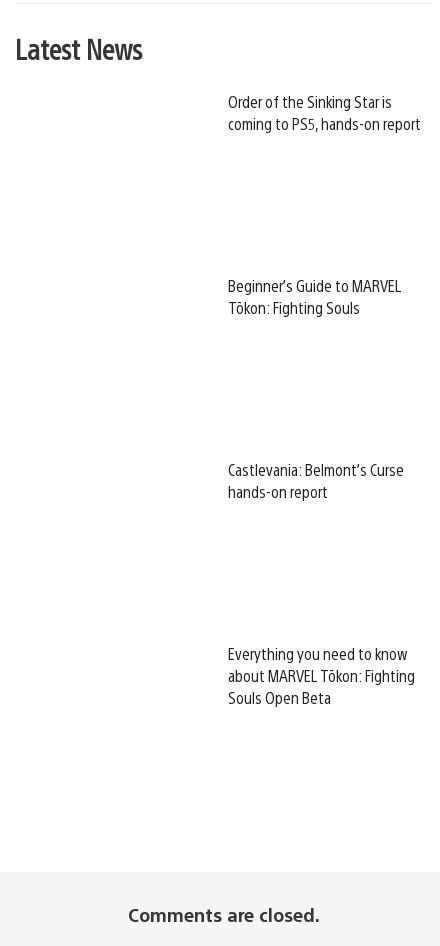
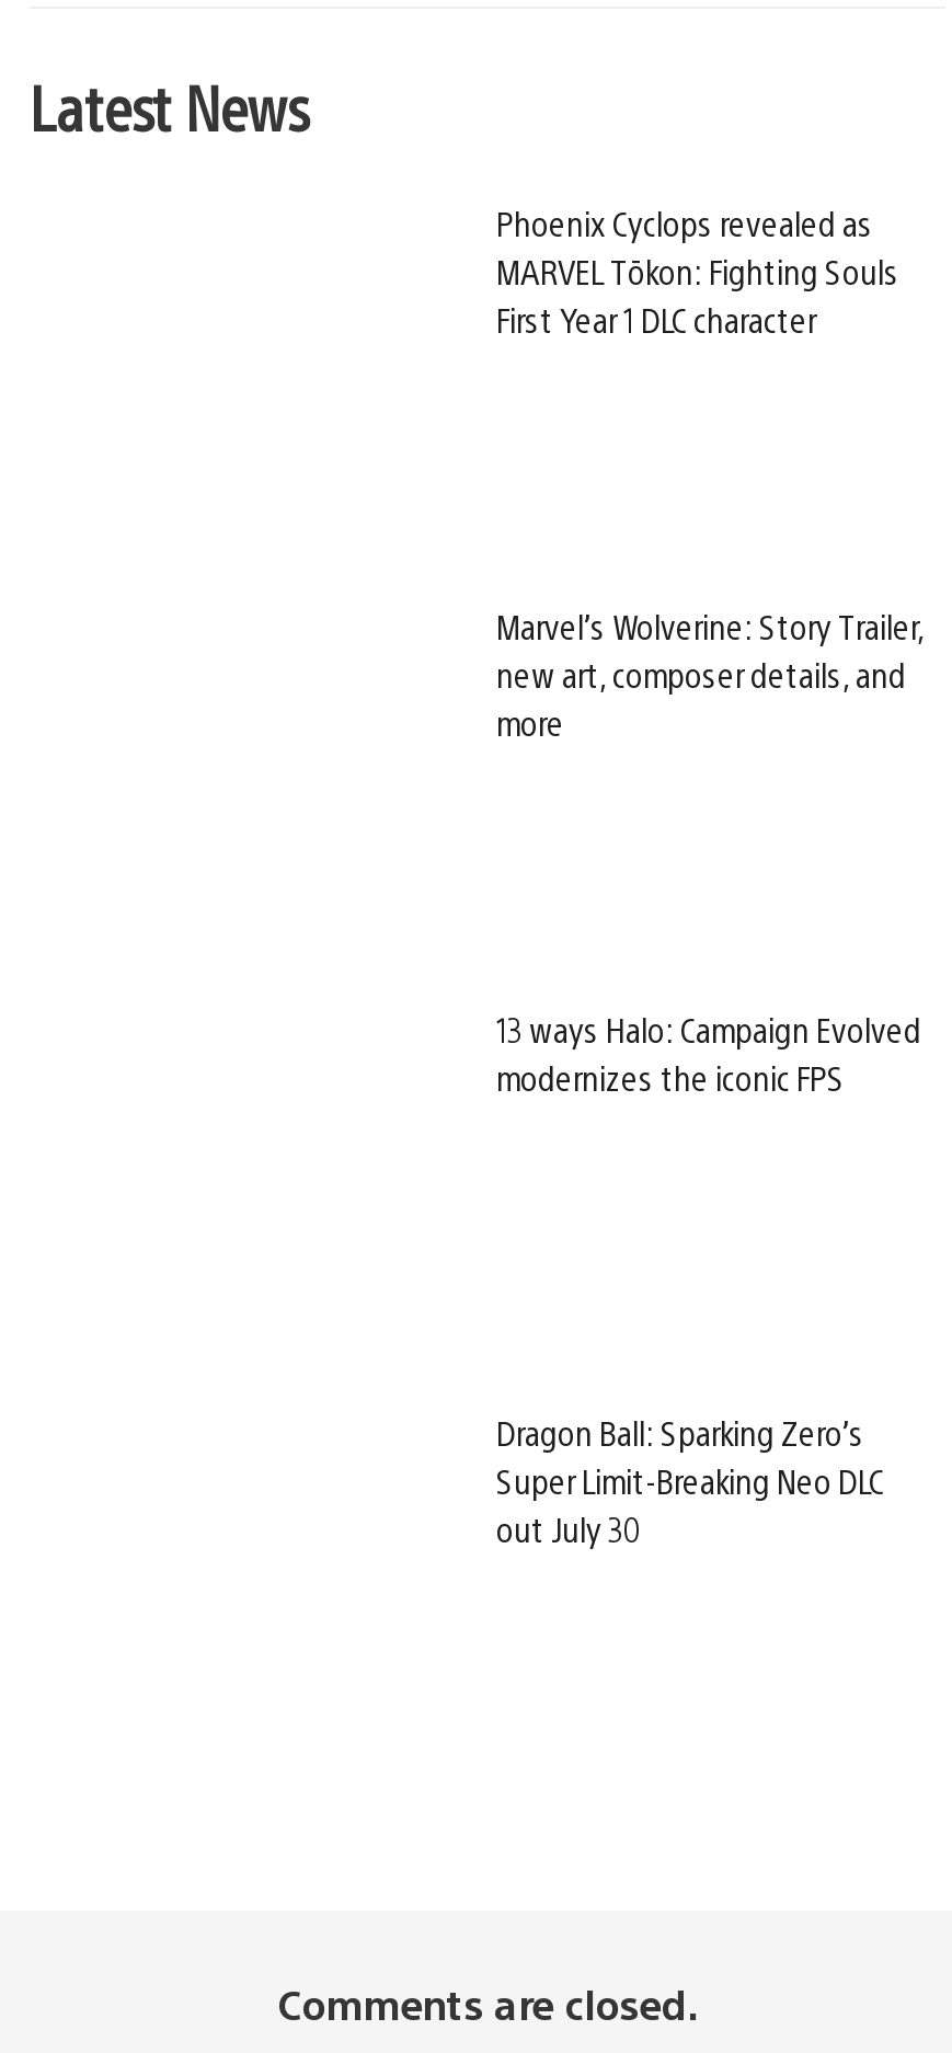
[228,91,421,134] Order of the Sinking Star is | coming to PS5, hands-on report -> [496,199,899,341] Phoenix Cyclops revealed as | MARVEL Tōkon: Fighting Souls | First Year 1 DLC character
[228,275,401,318] Beginner’s Guide to MARVEL | Tōkon: Fighting Souls -> [496,602,924,745] Marvel’s Wolverine: Story Trailer, | new art, composer details, and | more
[228,459,404,502] Castlevania: Belmont’s Curse | hands-on report -> [496,1005,921,1099] 13 ways Halo: Campaign Evolved | modernizes the iconic FPS
[228,643,415,708] Everything you need to know | about MARVEL Tōkon: Fighting | Souls Open Beta -> [496,1408,884,1551] Dragon Ball: Sparking Zero’s | Super Limit-Breaking Neo DLC | out July 30

